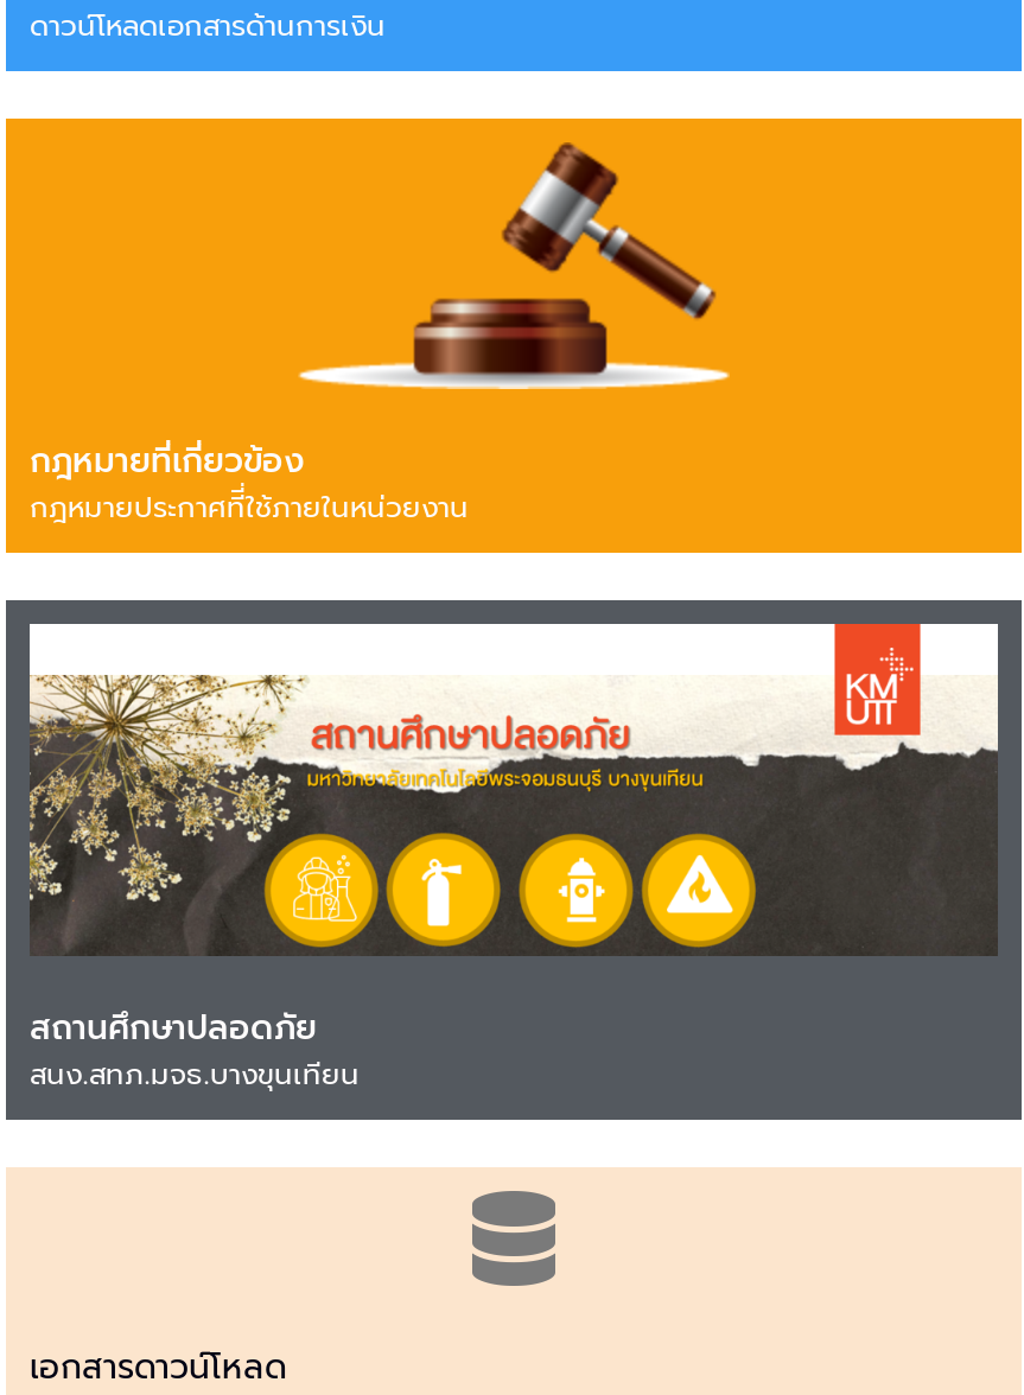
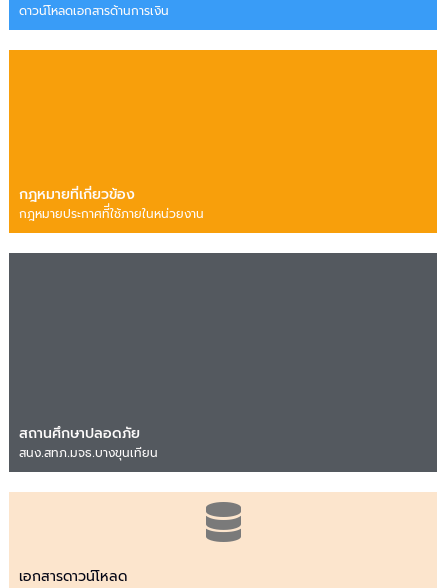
[298,142,730,391] [image] -> none
[27,622,1000,956] [image] -> none

